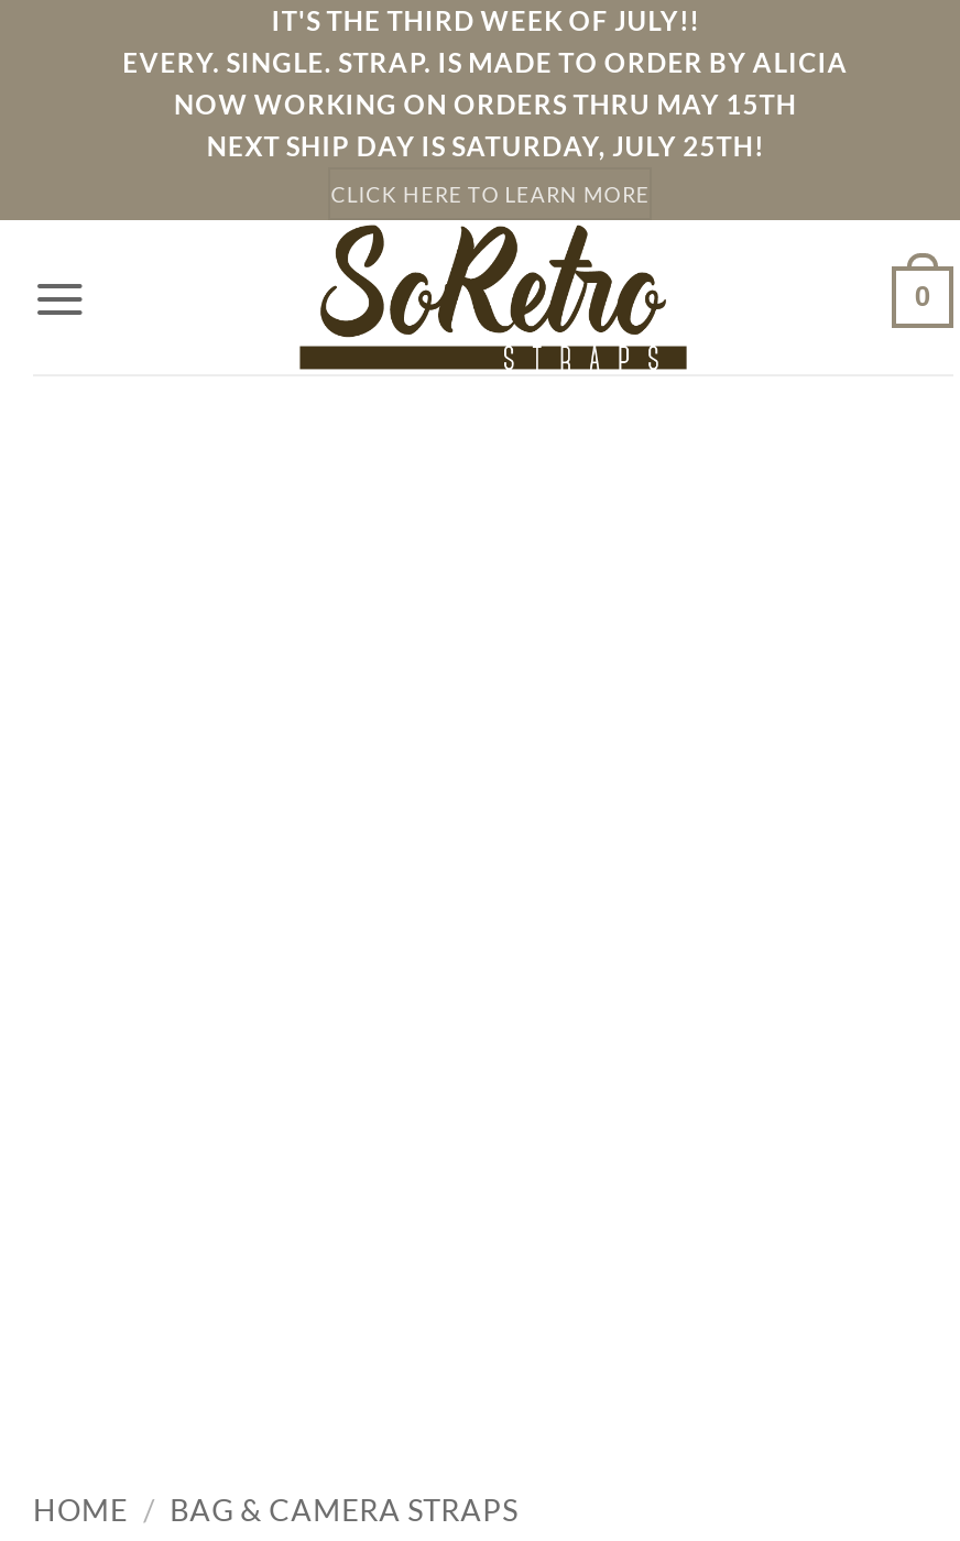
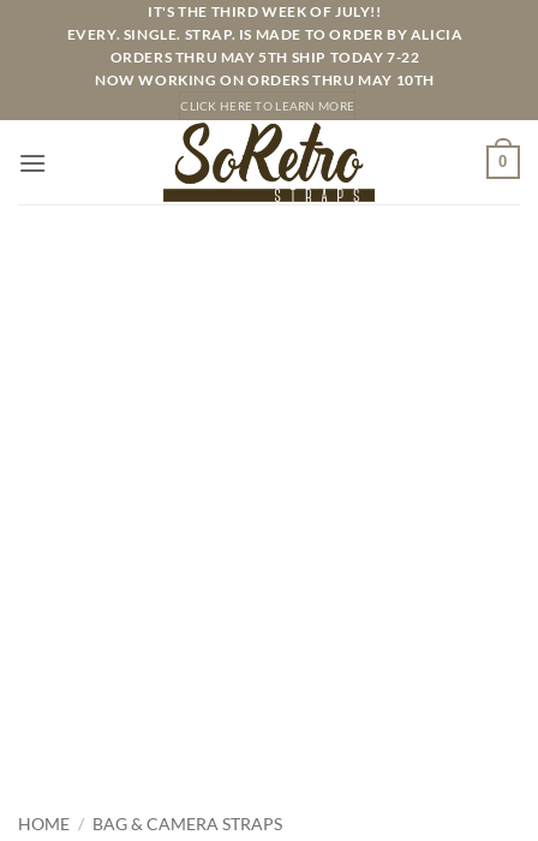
[174,88,797,163] NOW WORKING ON ORDERS THRU MAY 15TH | NEXT SHIP DAY IS SATURDAY, JULY 25TH! -> [95,48,435,89] ORDERS THRU MAY 5TH SHIP TODAY 7-22 | NOW WORKING ON ORDERS THRU MAY 10TH

